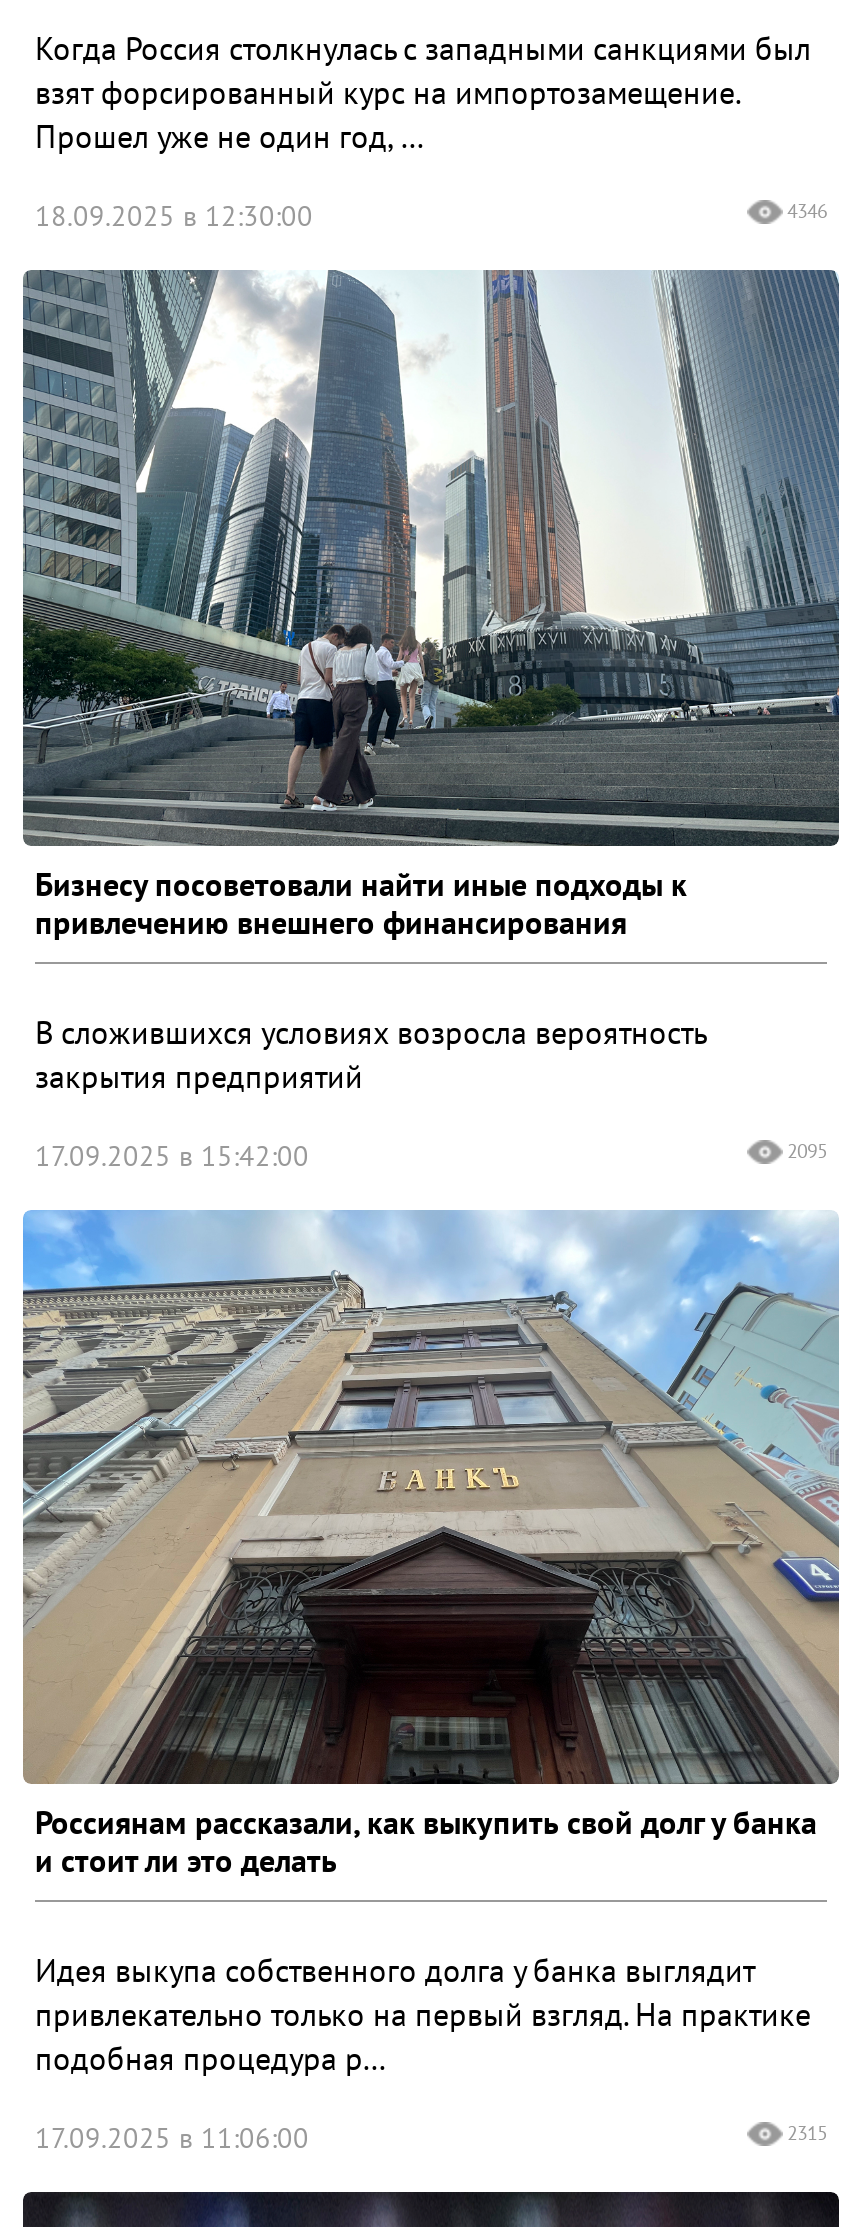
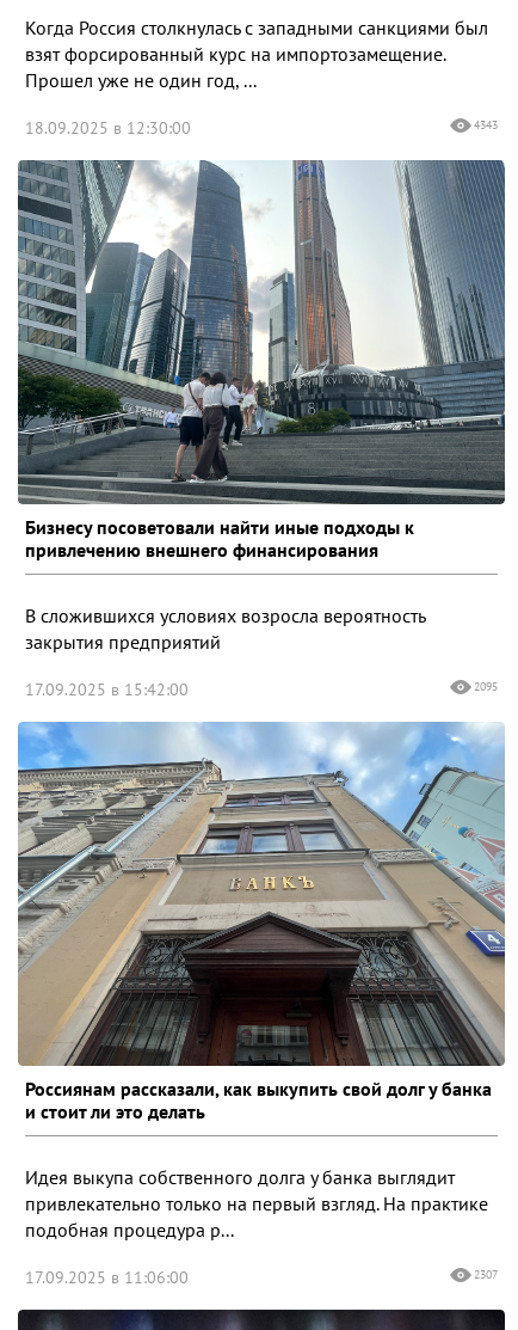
[787,197,827,223] 4346 -> [474,117,498,133] 4343
[787,2121,827,2147] 2315 -> [474,1267,498,1282] 2307

